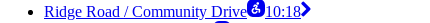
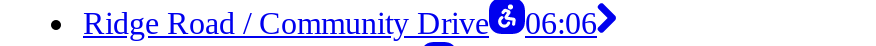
[44,3,301,20] Ridge Road / Community Drive 10:18 -> [83,6,597,40] Ridge Road / Community Drive 06:06

